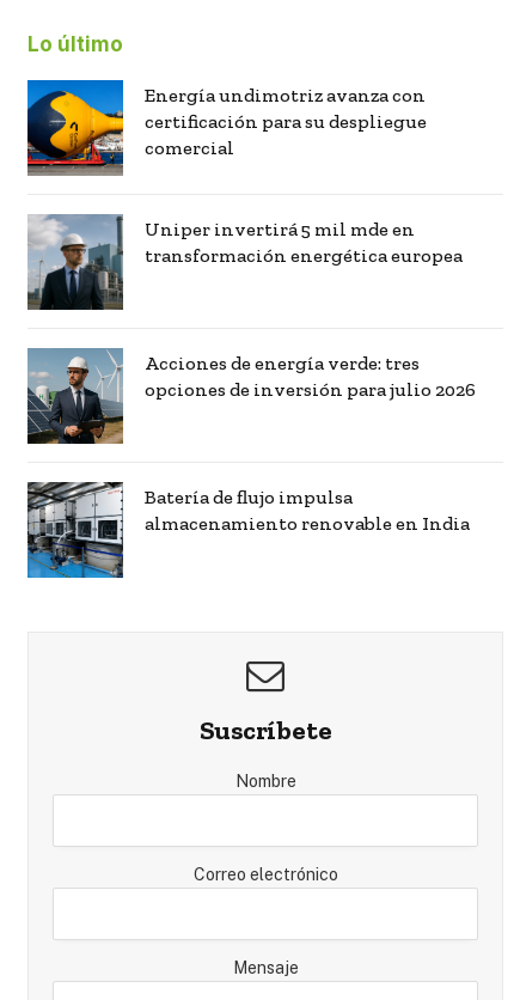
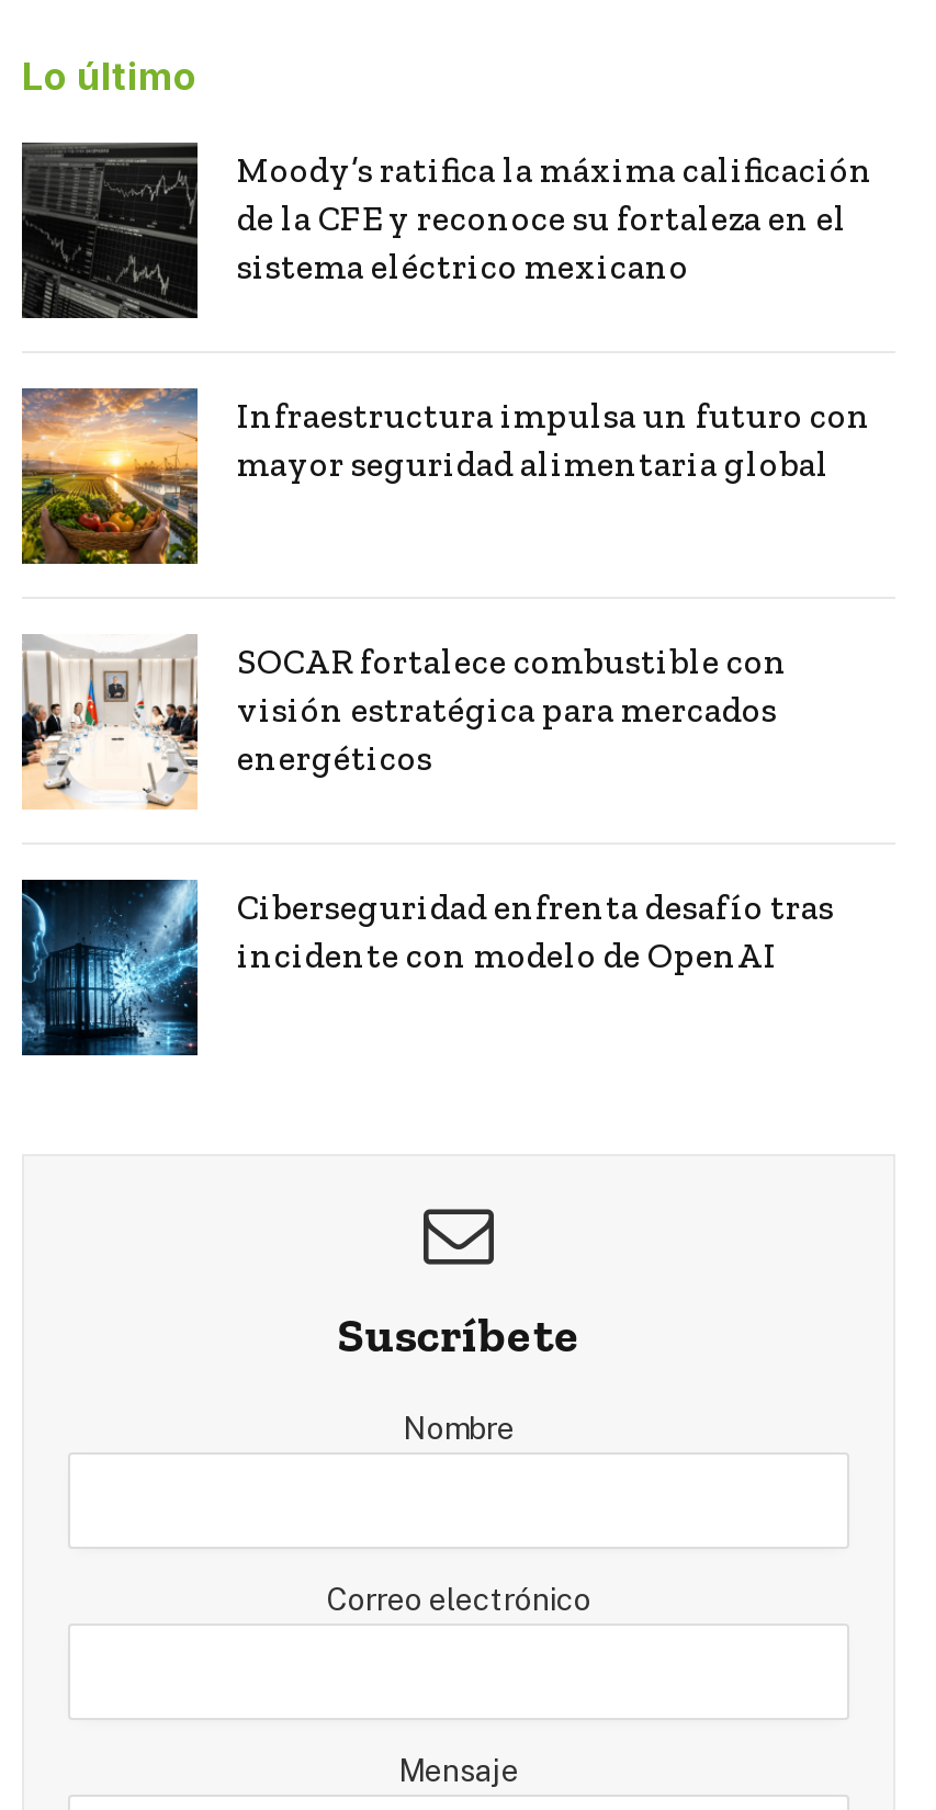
[26,79,427,176] [image] | Energía undimotriz avanza con | certificación para su despliegue | comercial -> [20,140,873,318] [image] | Moody’s ratifica la máxima calificación | de la CFE y reconoce su fortaleza en el | sistema eléctrico mexicano
[26,214,463,310] [image] | Uniper invertirá 5 mil mde en | transformación energética europea -> [20,388,871,566] [image] | Infraestructura impulsa un futuro con | mayor seguridad alimentaria global
[26,347,476,445] [image] | Acciones de energía verde: tres | opciones de inversión para julio 2026 -> [20,634,788,810] [image] | SOCAR fortalece combustible con | visión estratégica para mercados | energéticos
[26,481,470,579] [image] | Batería de flujo impulsa | almacenamiento renovable en India -> [20,878,834,1057] [image] | Ciberseguridad enfrenta desafío tras | incidente con modelo de OpenAI

